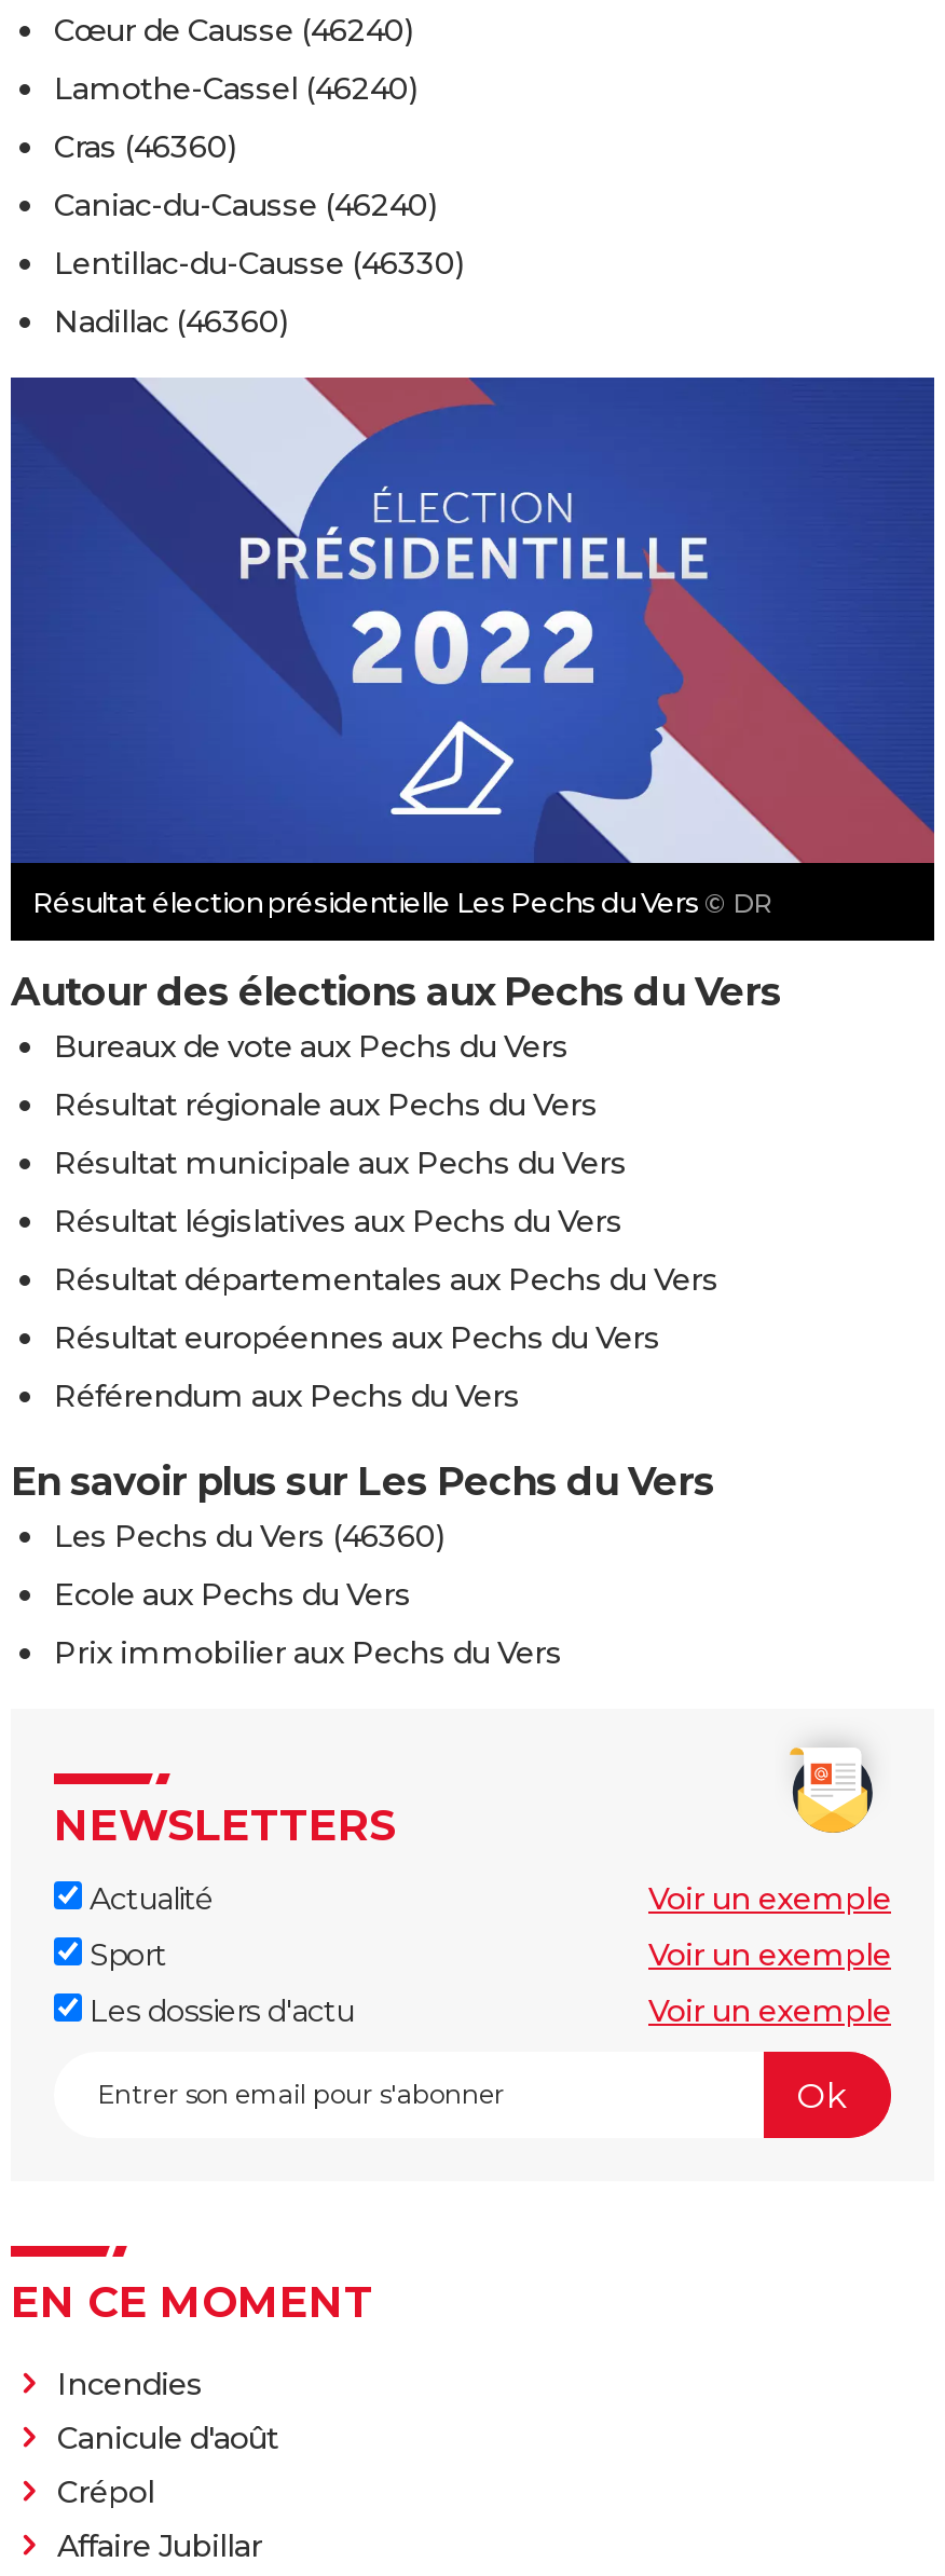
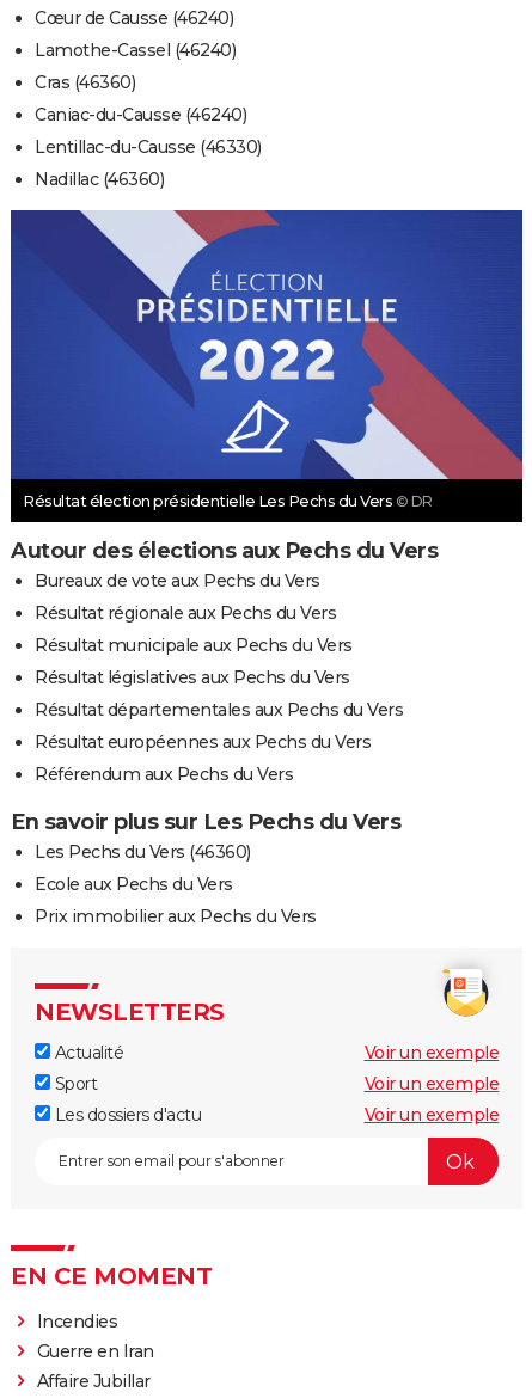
[57,2419,278,2512] Canicule d'août | Crépol -> [36,1341,154,1363] Guerre en Iran

